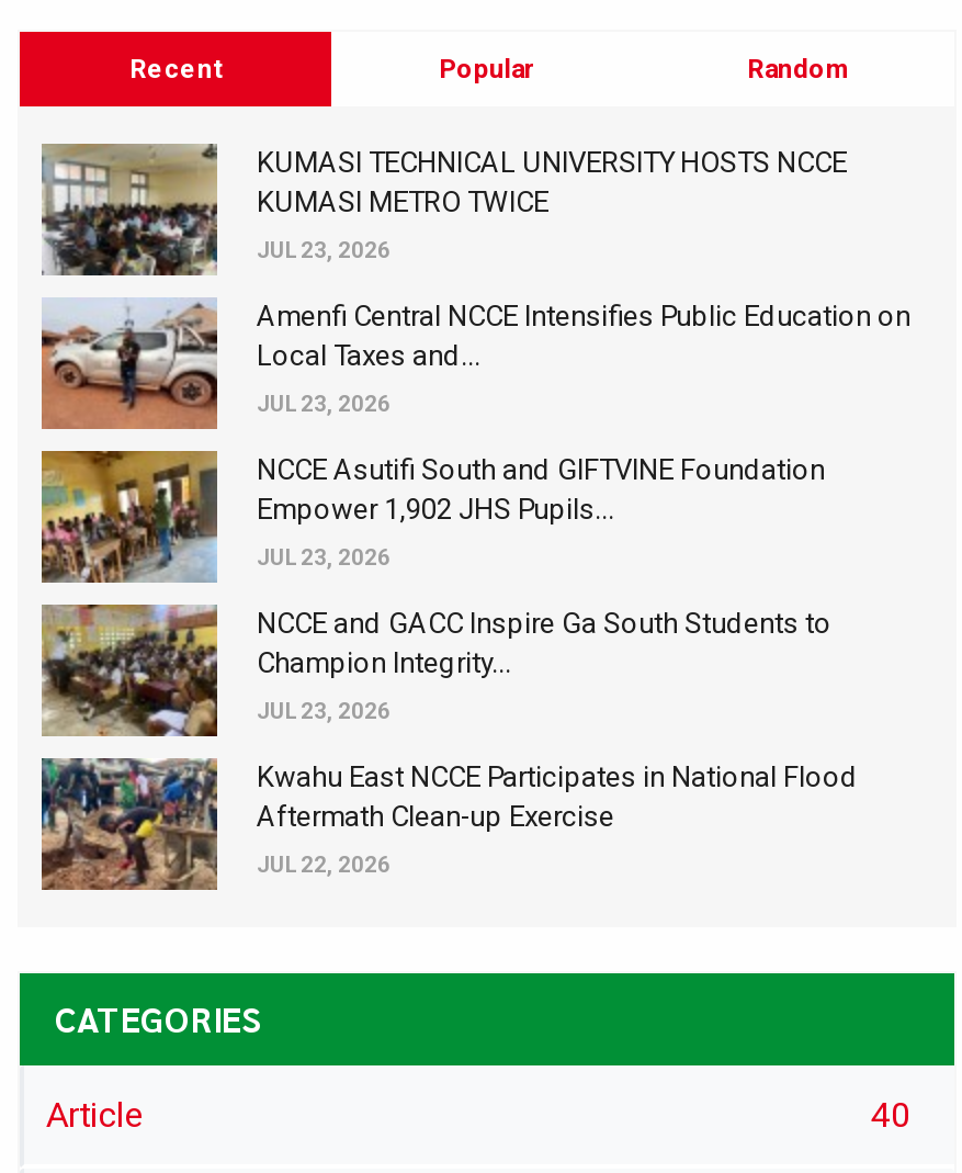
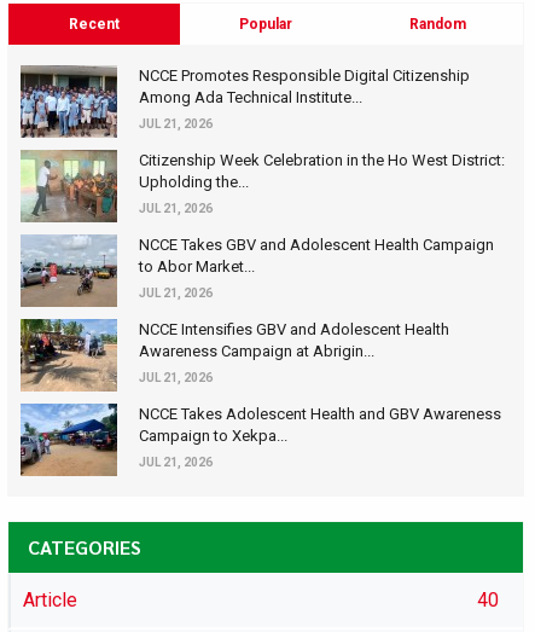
[42,144,847,275] [image] | KUMASI TECHNICAL UNIVERSITY HOSTS NCCE | KUMASI METRO TWICE -> [19,65,470,138] [image] | NCCE Promotes Responsible Digital Citizenship | Among Ada Technical Institute...
[257,239,391,263] JUL 23, 2026 -> [139,118,213,131] JUL 21, 2026
[39,297,910,431] [image] | Amenfi Central NCCE Intensifies Public Education on | Local Taxes and... -> [21,149,505,224] [image] | Citizenship Week Celebration in the Ho West District: | Upholding the...
[257,393,391,417] JUL 23, 2026 -> [139,202,213,216] JUL 21, 2026
[39,449,825,583] [image] | NCCE Asutifi South and GIFTVINE Foundation | Empower 1,902 JHS Pupils... -> [21,234,494,307] [image] | NCCE Takes GBV and Adolescent Health Campaign | to Abor Market...
[257,546,391,570] JUL 23, 2026 -> [139,287,213,300] JUL 21, 2026
[42,602,831,738] [image] | NCCE and GACC Inspire Ga South Students to | Champion Integrity... -> [21,318,449,392] [image] | NCCE Intensifies GBV and Adolescent Health | Awareness Campaign at Abrigin...
[257,700,391,724] JUL 23, 2026 -> [139,371,213,385] JUL 21, 2026
[39,756,858,892] [image] | Kwahu East NCCE Participates in National Flood | Aftermath Clean-up Exercise -> [21,402,501,476] [image] | NCCE Takes Adolescent Health and GBV Awareness | Campaign to Xekpa...
[257,853,391,878] JUL 22, 2026 -> [139,456,213,469] JUL 21, 2026

